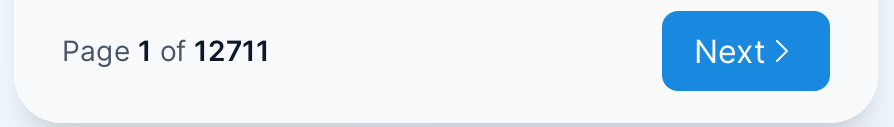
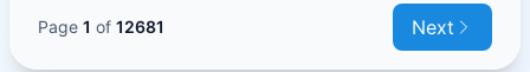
[62,33,270,67] Page 1 of 12711 -> [38,17,164,37] Page 1 of 12681

